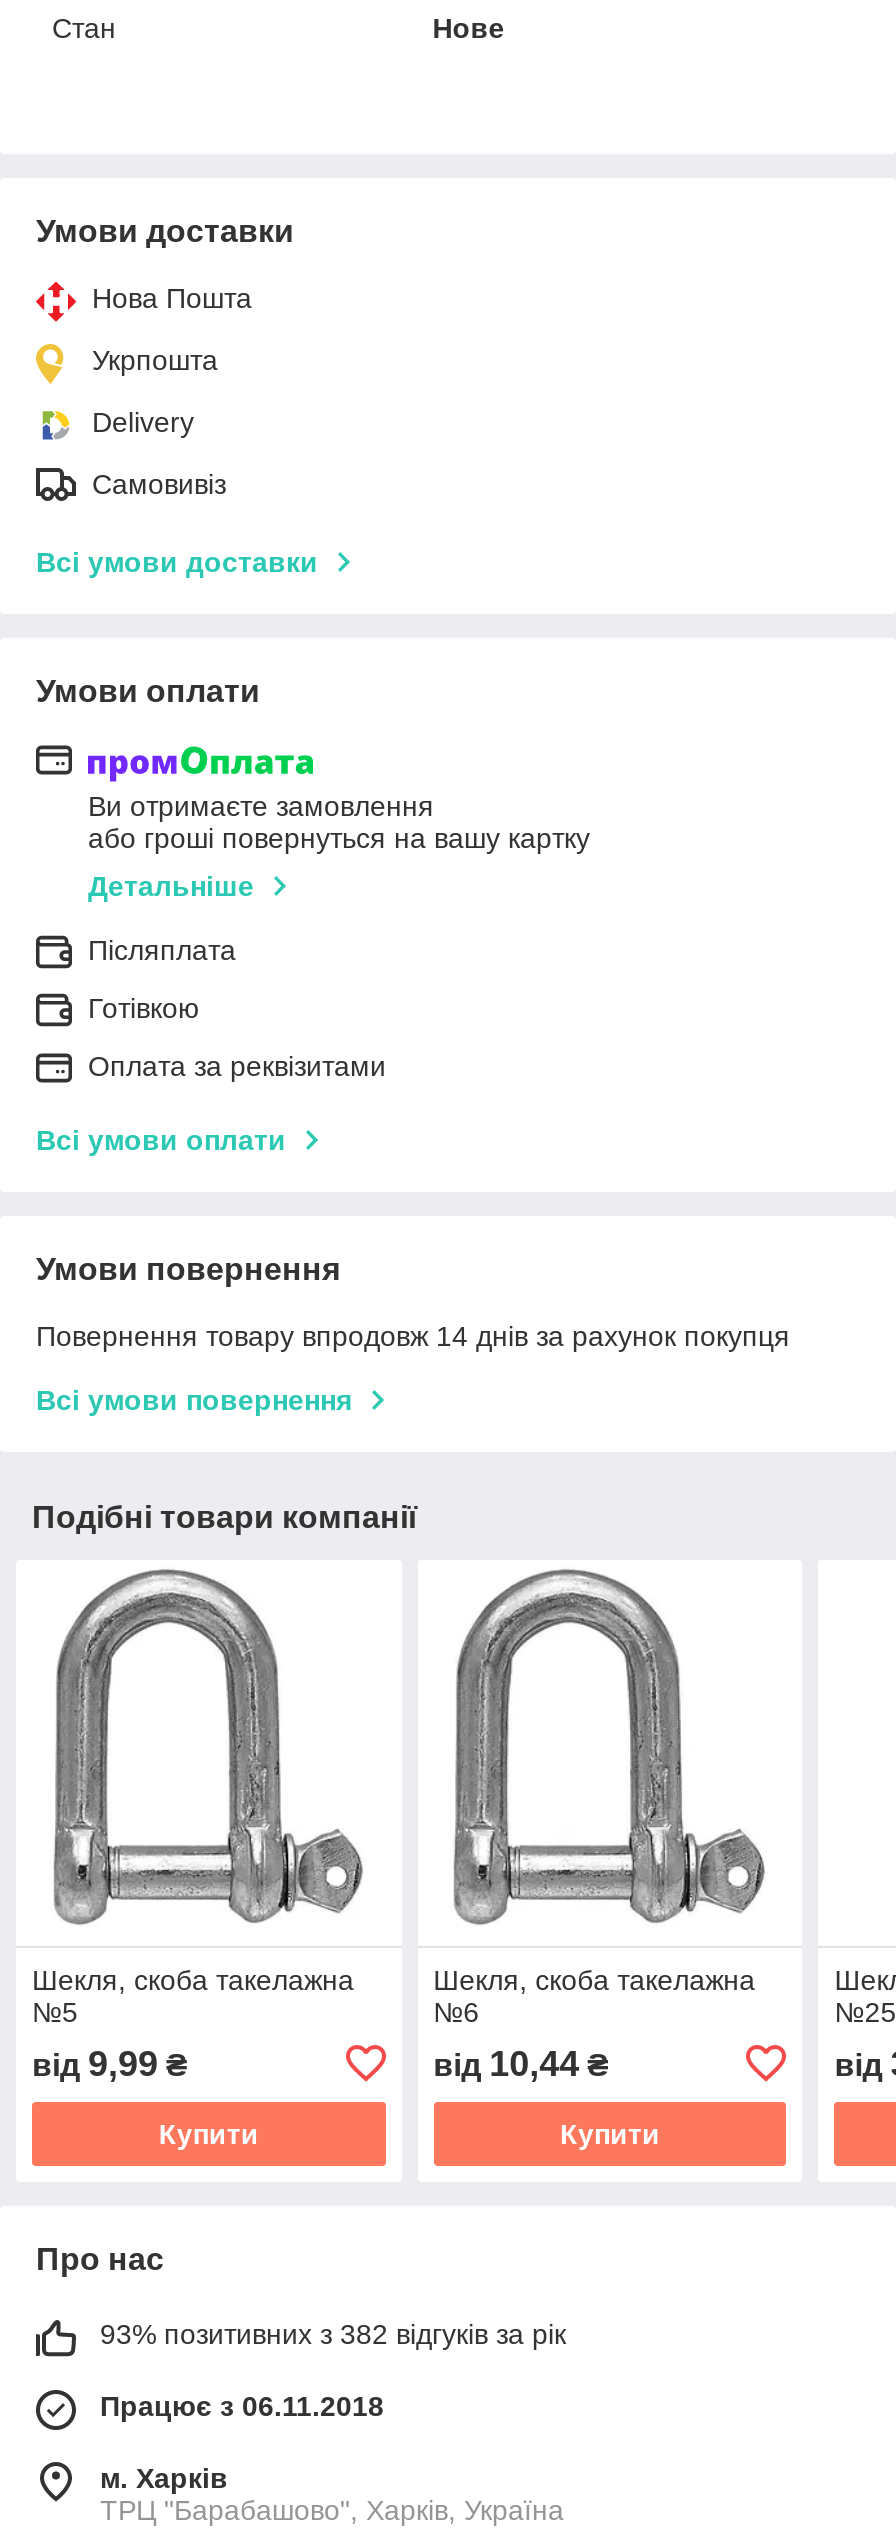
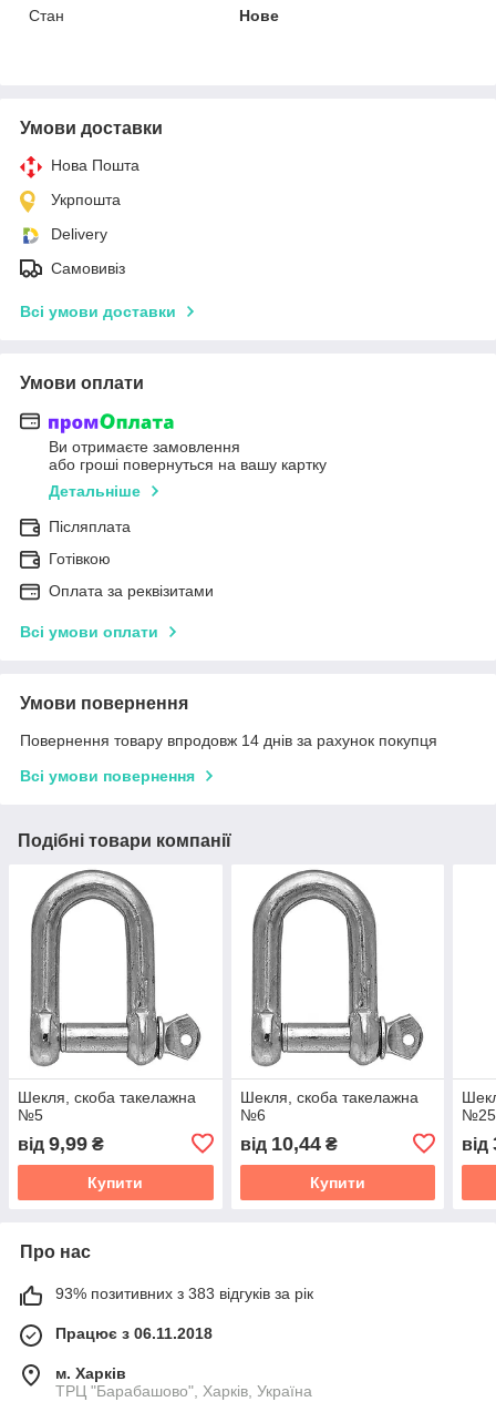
[100,2318,566,2350] 93% позитивних з 382 відгуків за рік -> [55,1284,313,1302] 93% позитивних з 383 відгуків за рік

